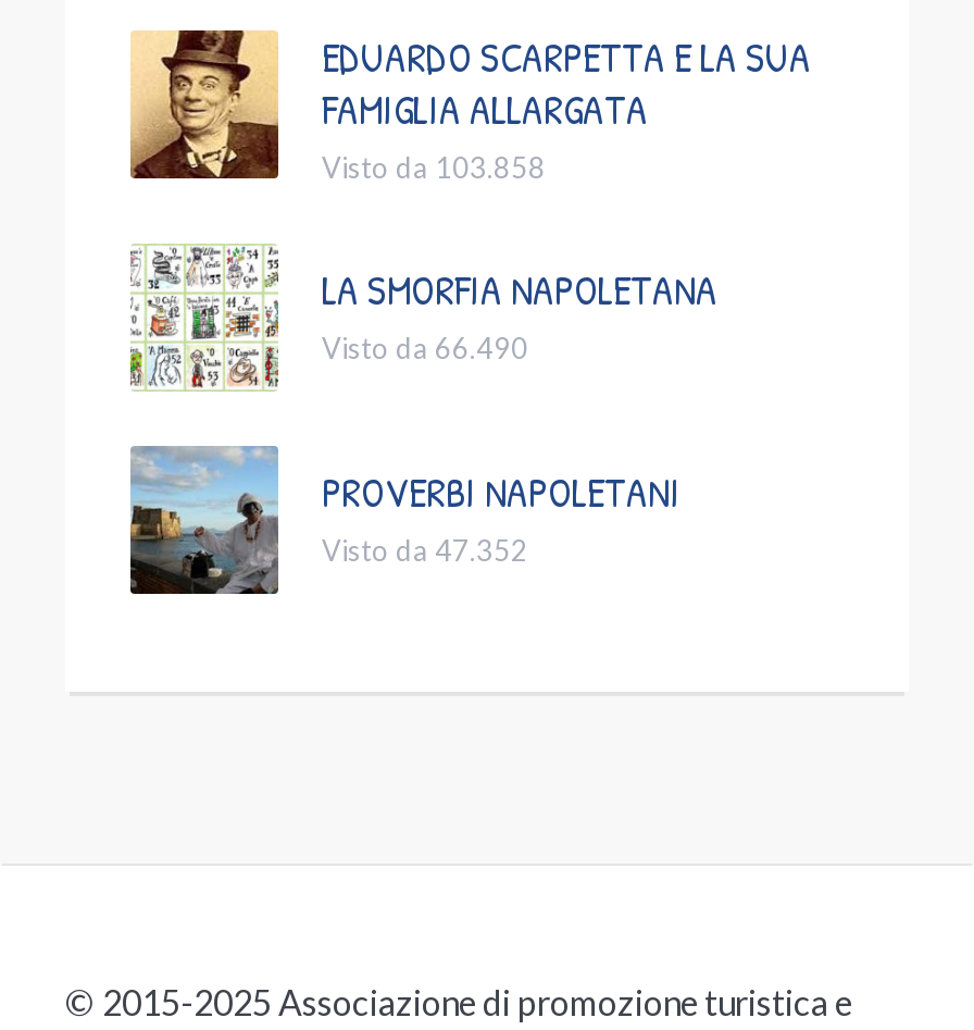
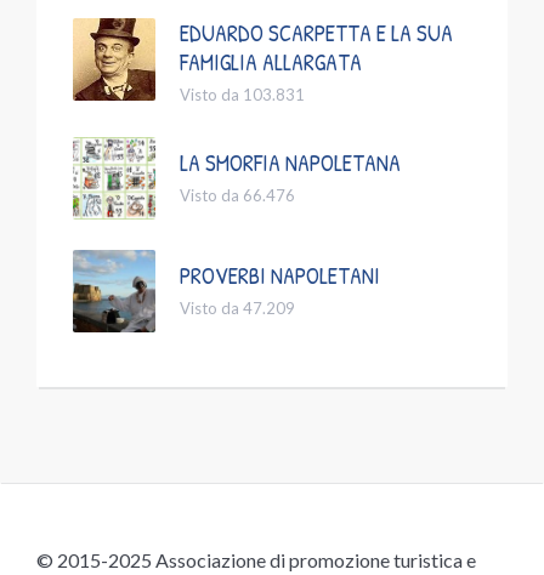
[322,150,546,185] Visto da 103.858 -> [180,84,305,104] Visto da 103.831
[322,331,528,365] Visto da 66.490 -> [180,185,295,204] Visto da 66.476
[322,533,528,568] Visto da 47.352 -> [180,298,295,317] Visto da 47.209

